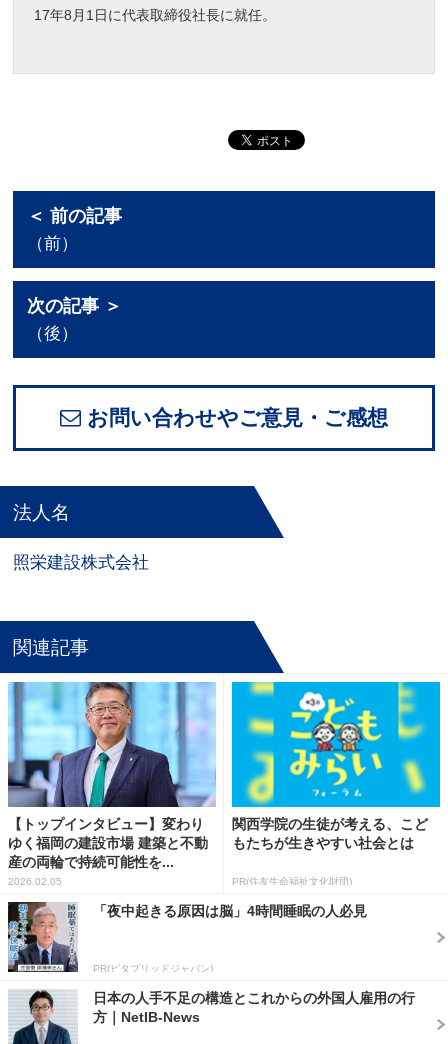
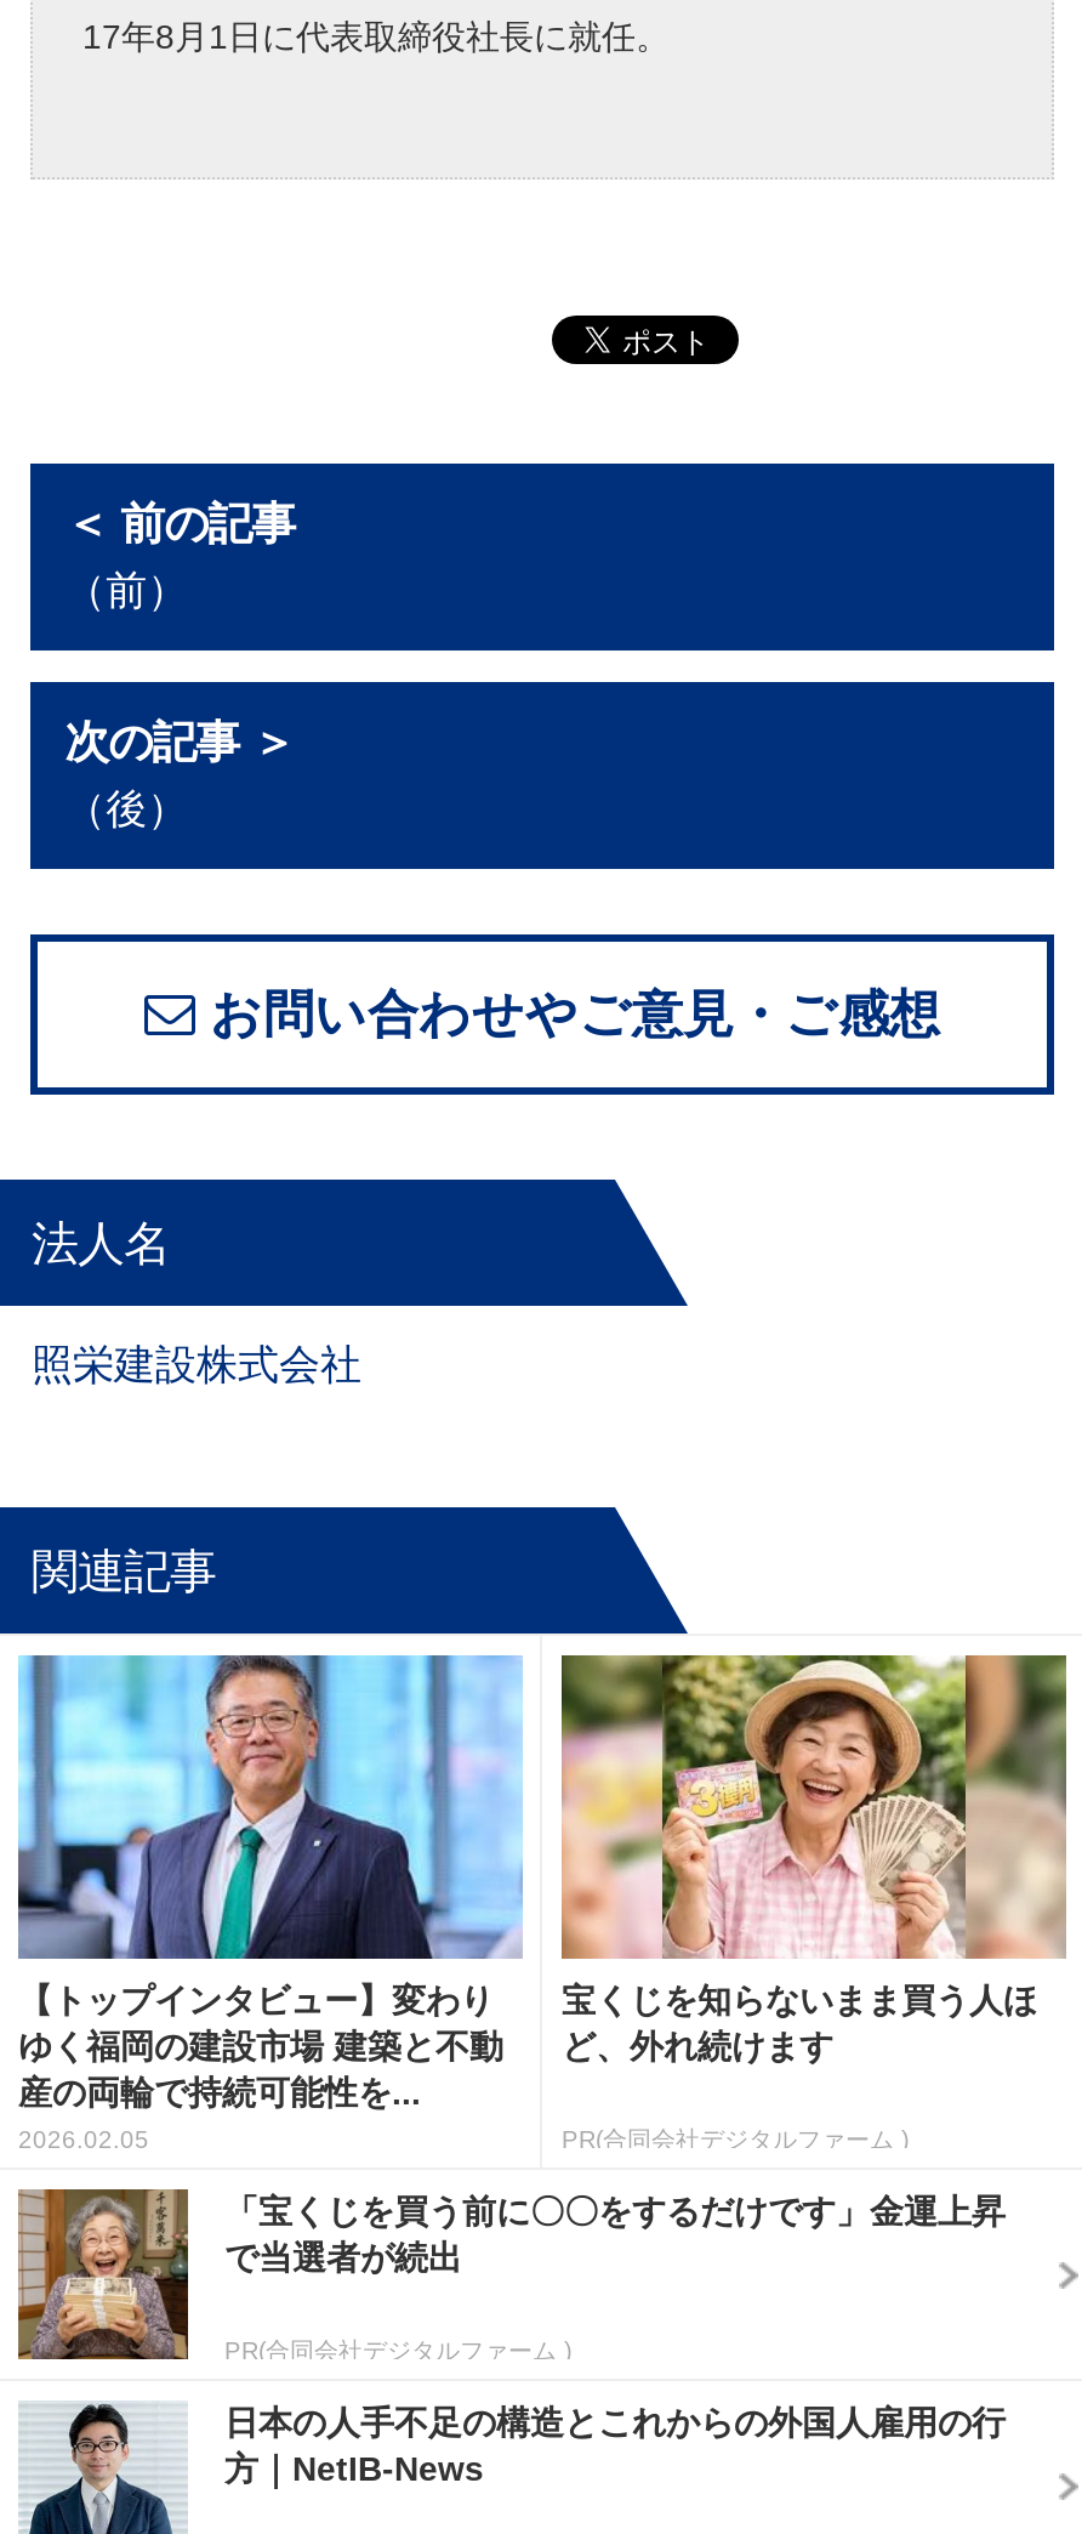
[231,681,441,851] [image] | 関西学院の生徒が考える、こど | もたちが生きやすい社会とは -> [559,1653,1069,2065] [image] | 宝くじを知らないまま買う人ほ | ど、外れ続けます
[232,876,352,887] PR(住友生命福祉文化財団) -> [562,2126,909,2153] PR(合同会社デジタルファーム )
[8,901,367,973] [image] | 「夜中起きる原因は脳」4時間睡眠の人必見 -> [16,2187,1006,2362] [image] | 「宝くじを買う前に〇〇をするだけです」金運上昇 | で当選者が続出
[93,963,213,974] PR(ビタブリッドジャパン) -> [224,2338,571,2364] PR(合同会社デジタルファーム )

